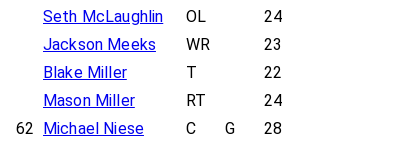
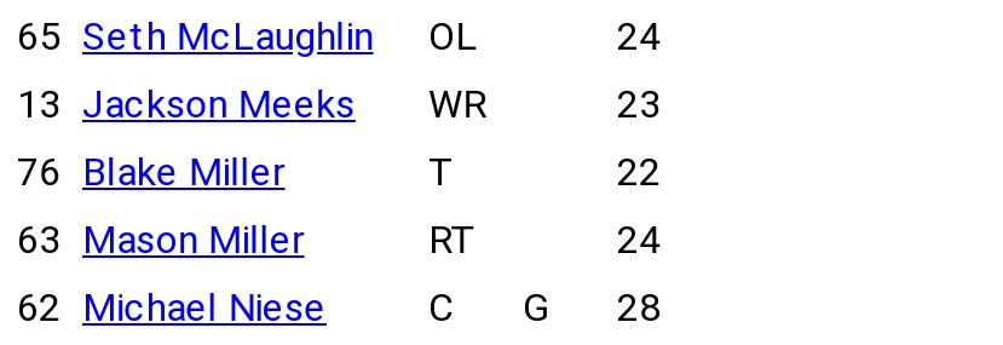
[43,7,163,26] Seth McLaughlin -> [17,14,373,60] 65 Seth McLaughlin
[43,35,156,54] Jackson Meeks -> [17,82,356,128] 13 Jackson Meeks
[43,63,127,82] Blake Miller -> [17,149,285,195] 76 Blake Miller
[43,91,135,110] Mason Miller -> [17,217,304,263] 63 Mason Miller

